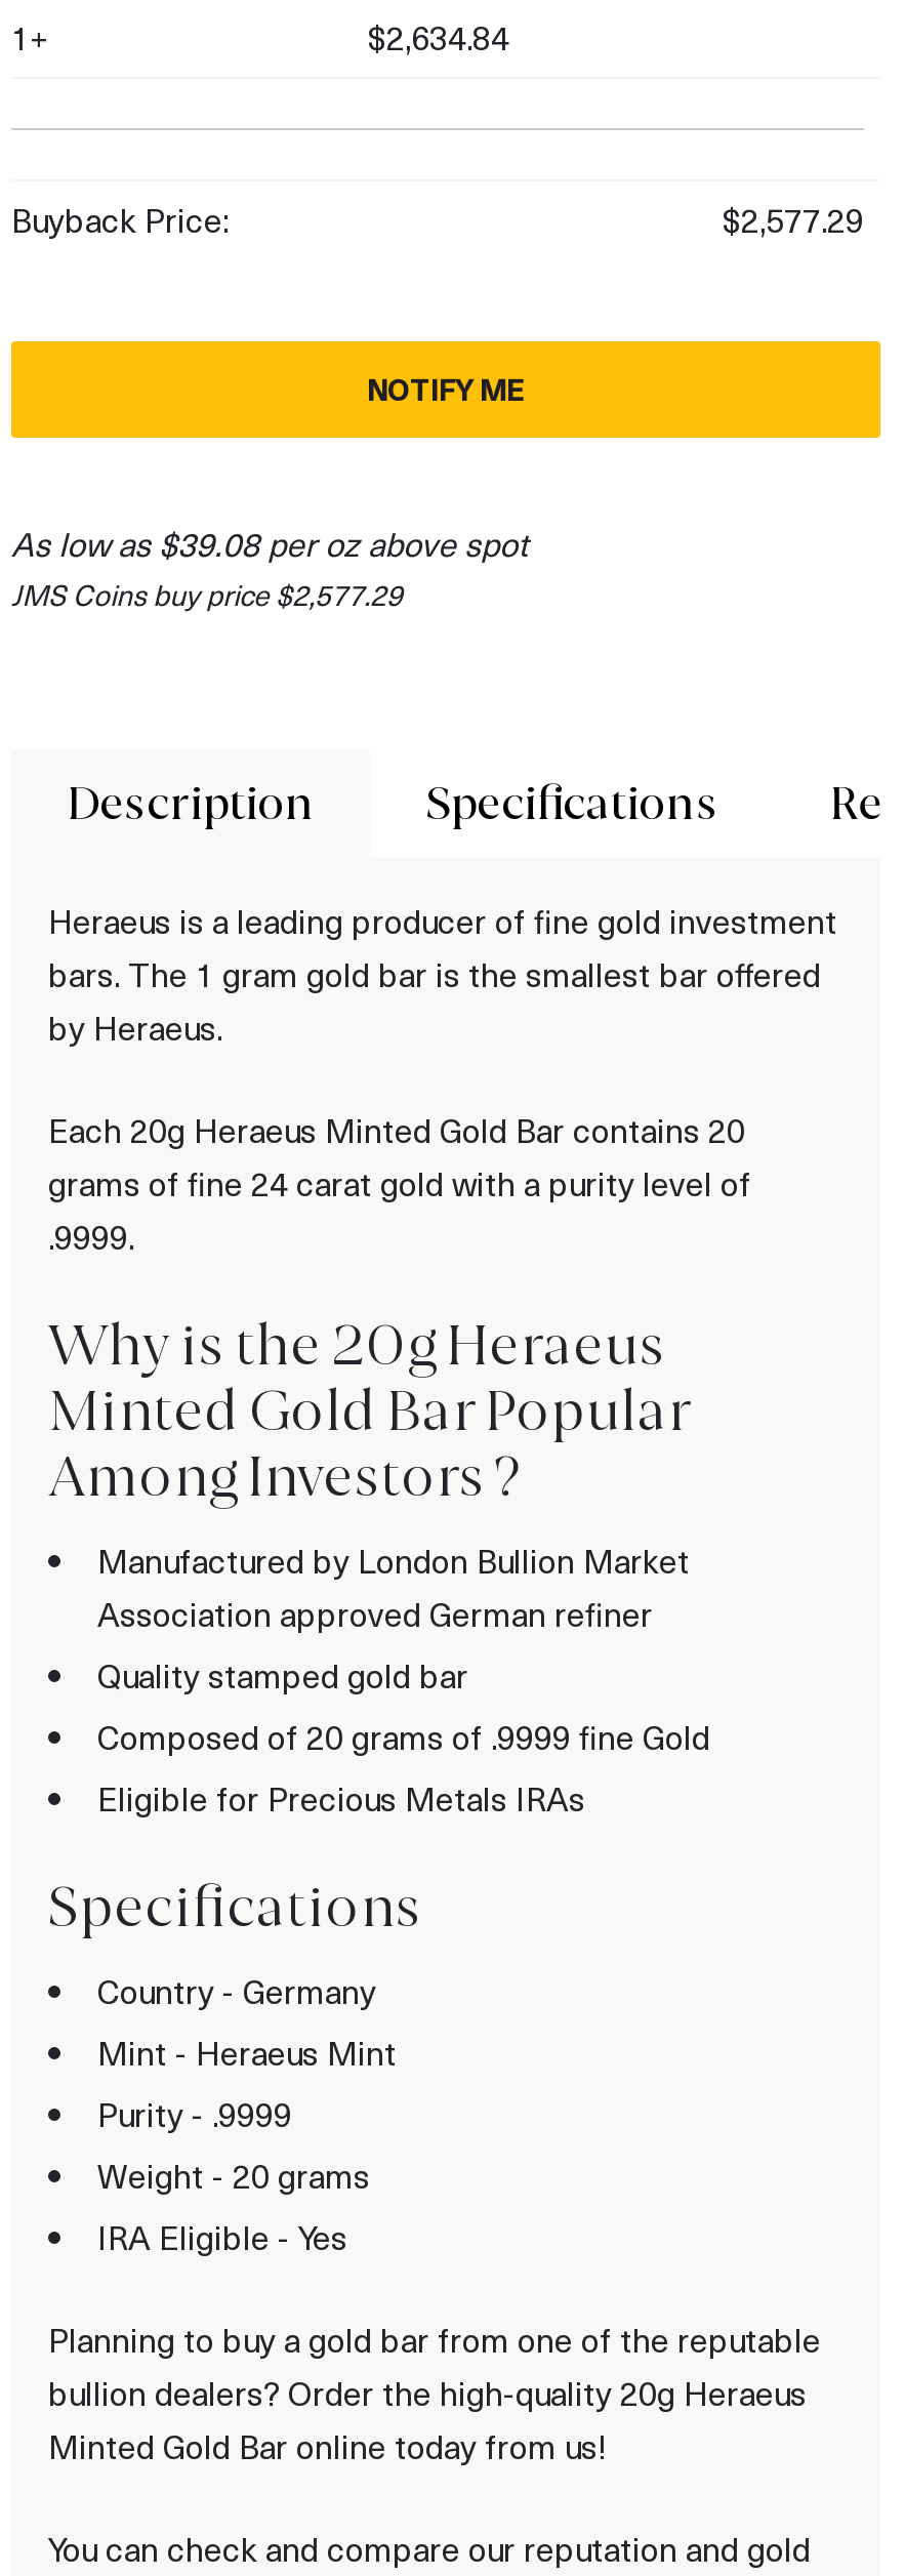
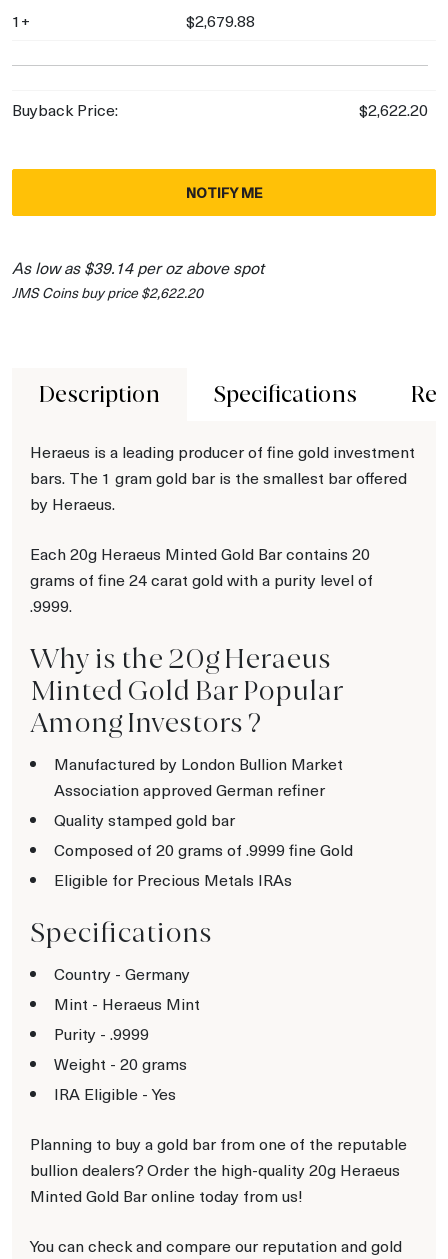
[368,15,509,58] $2,634.84 -> [186,10,255,31] $2,679.88
[723,197,864,240] $2,577.29 -> [359,99,428,120] $2,622.20
[11,521,528,564] As low as $39.08 per oz above spot -> [12,257,264,278] As low as $39.14 per oz above spot
[11,574,403,613] JMS Coins buy price $2,577.29 -> [12,283,203,302] JMS Coins buy price $2,622.20

